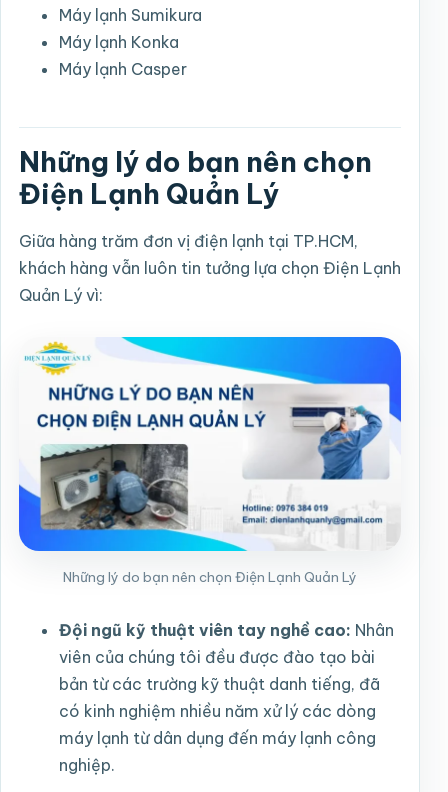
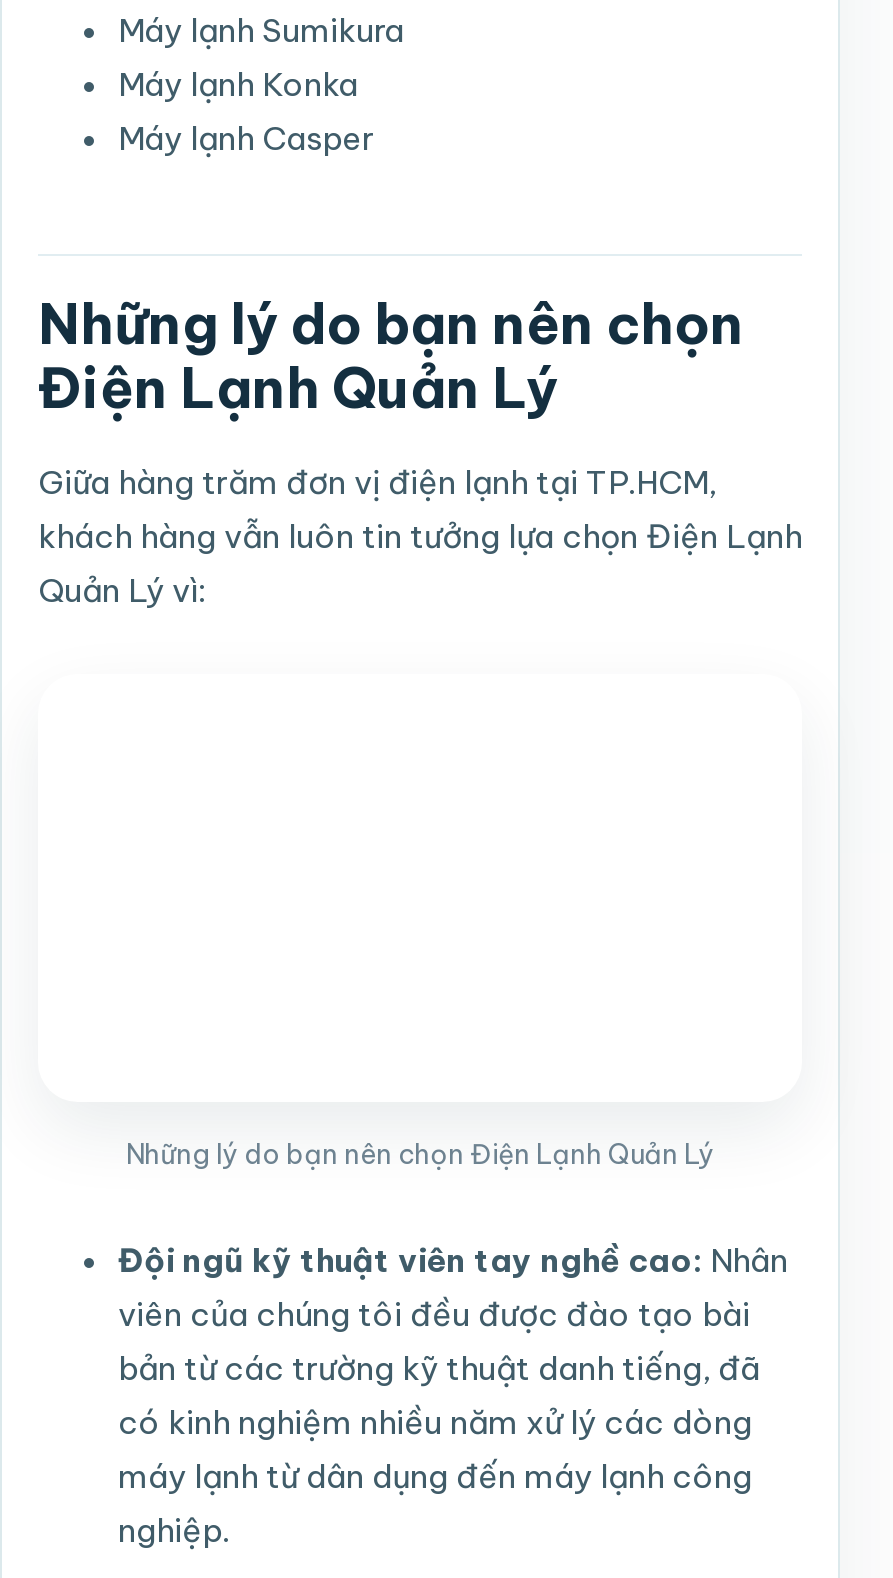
[18,336,402,552] [image] -> none

